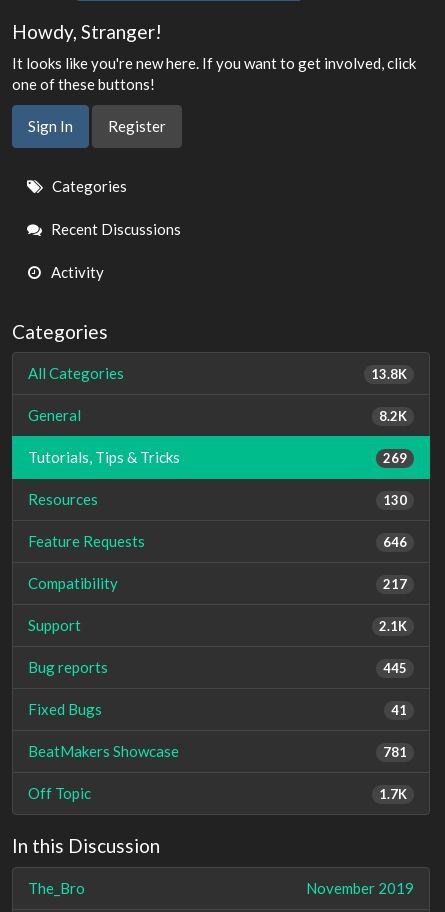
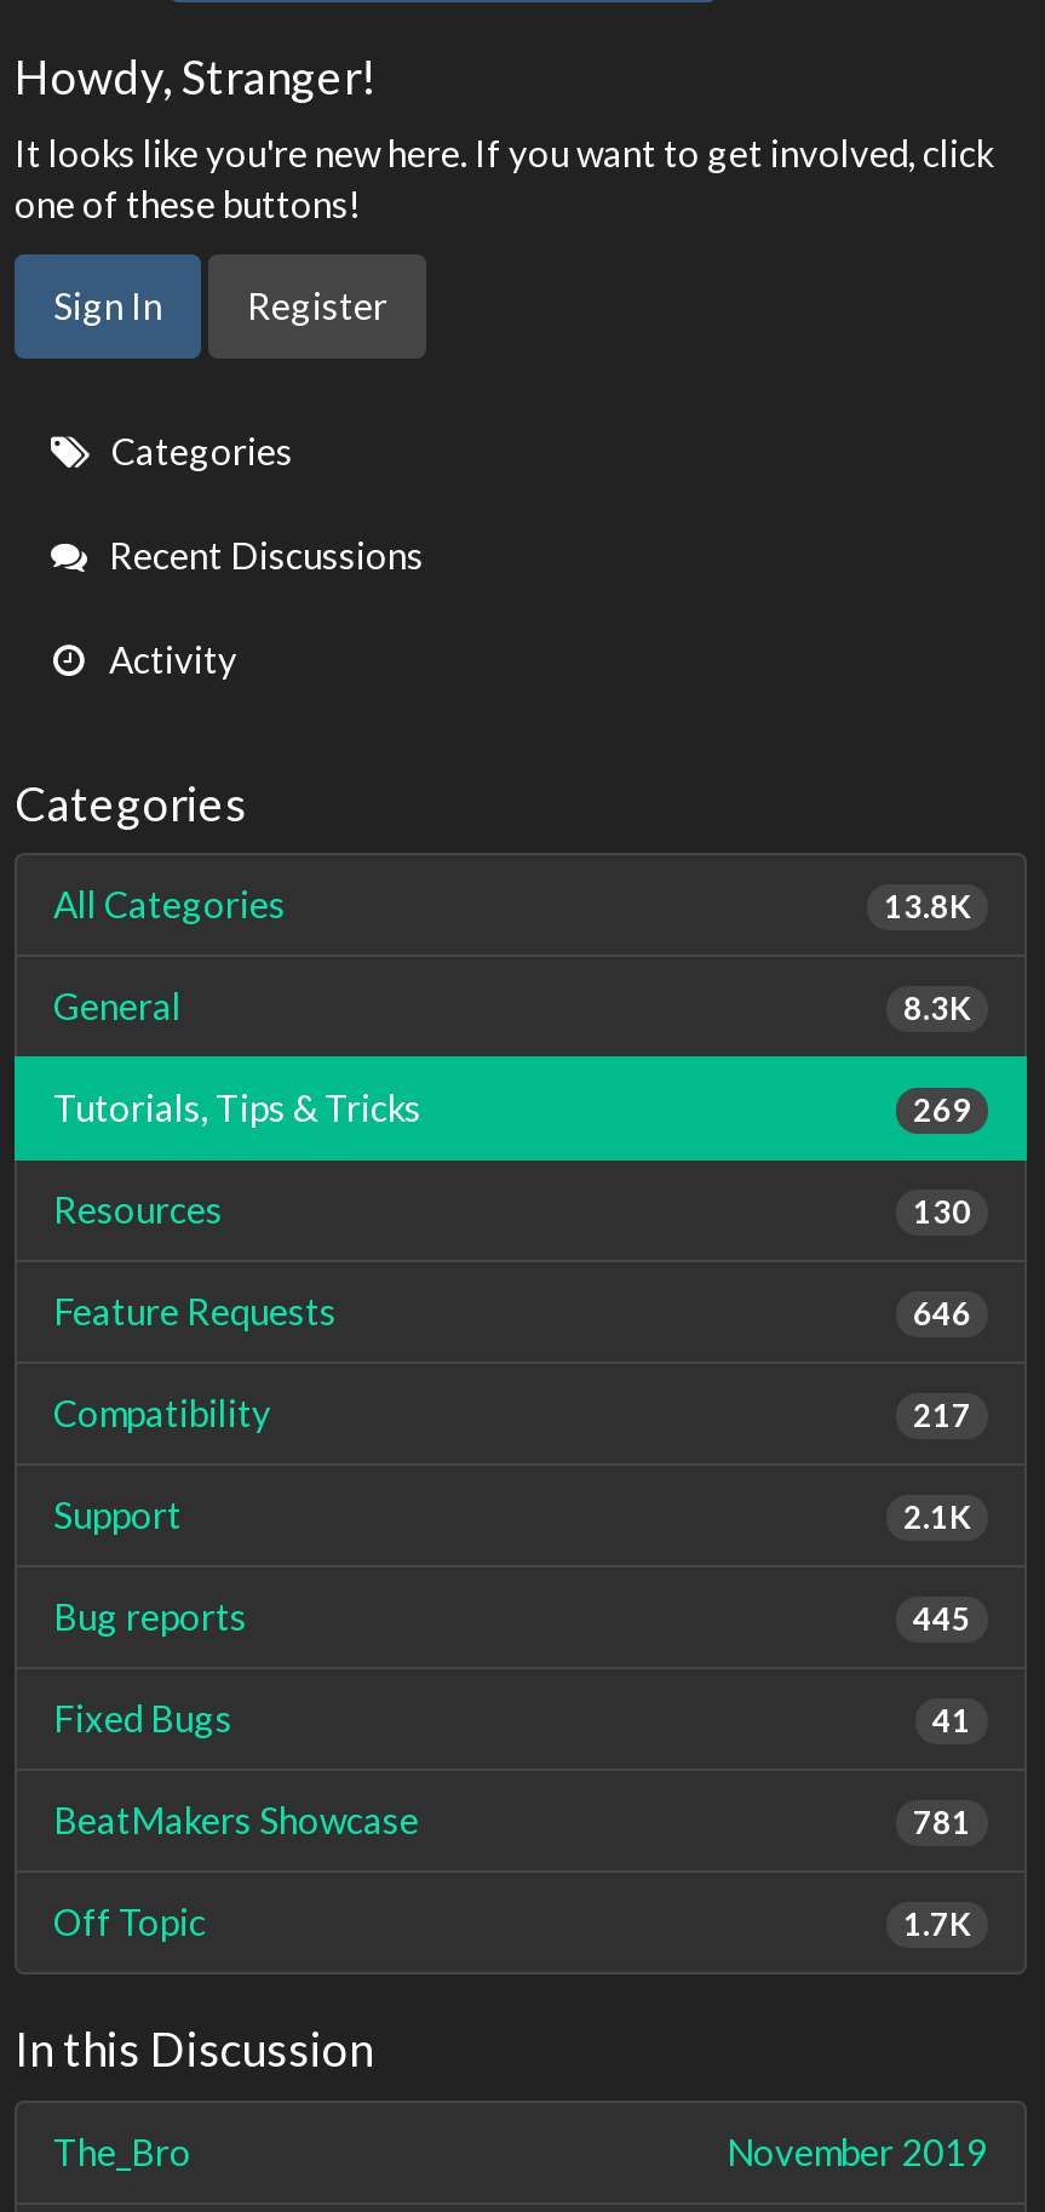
[379,408,407,424] 8.2K -> [903,989,971,1028] 8.3K

